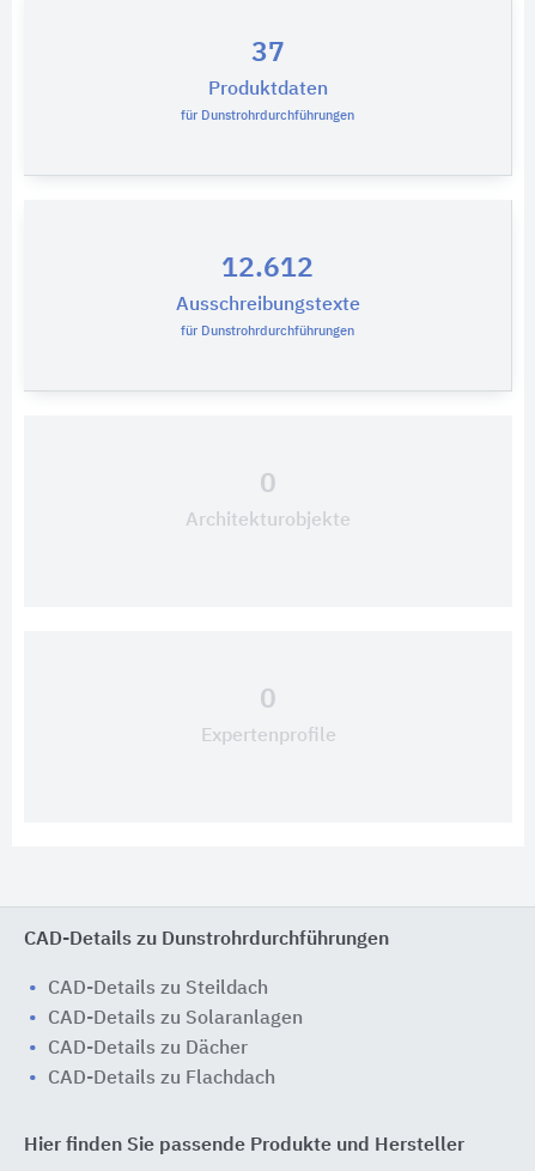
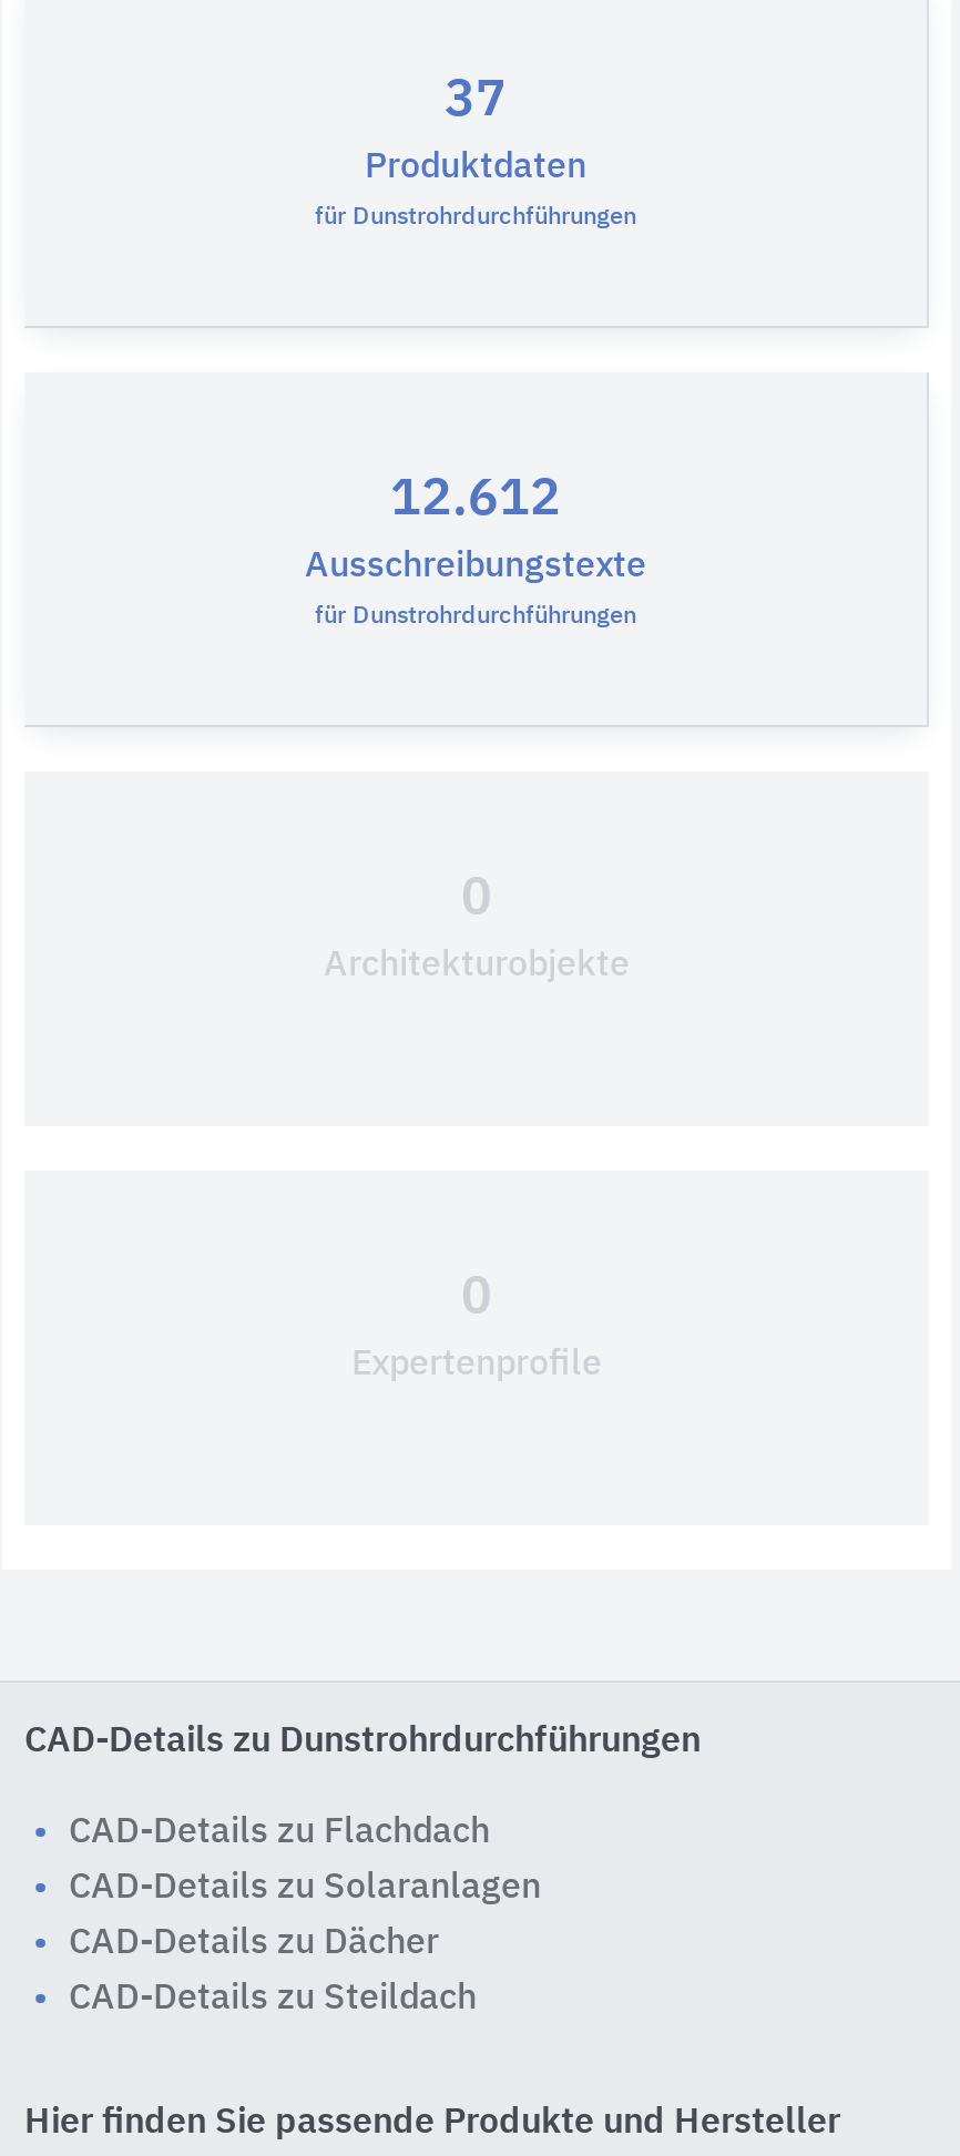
moved [48,979,268,999] -> [69,1982,477,2017]: CAD-Details zu Steildach
moved [48,1069,275,1088] -> [69,1816,490,1851]: CAD-Details zu Flachdach

